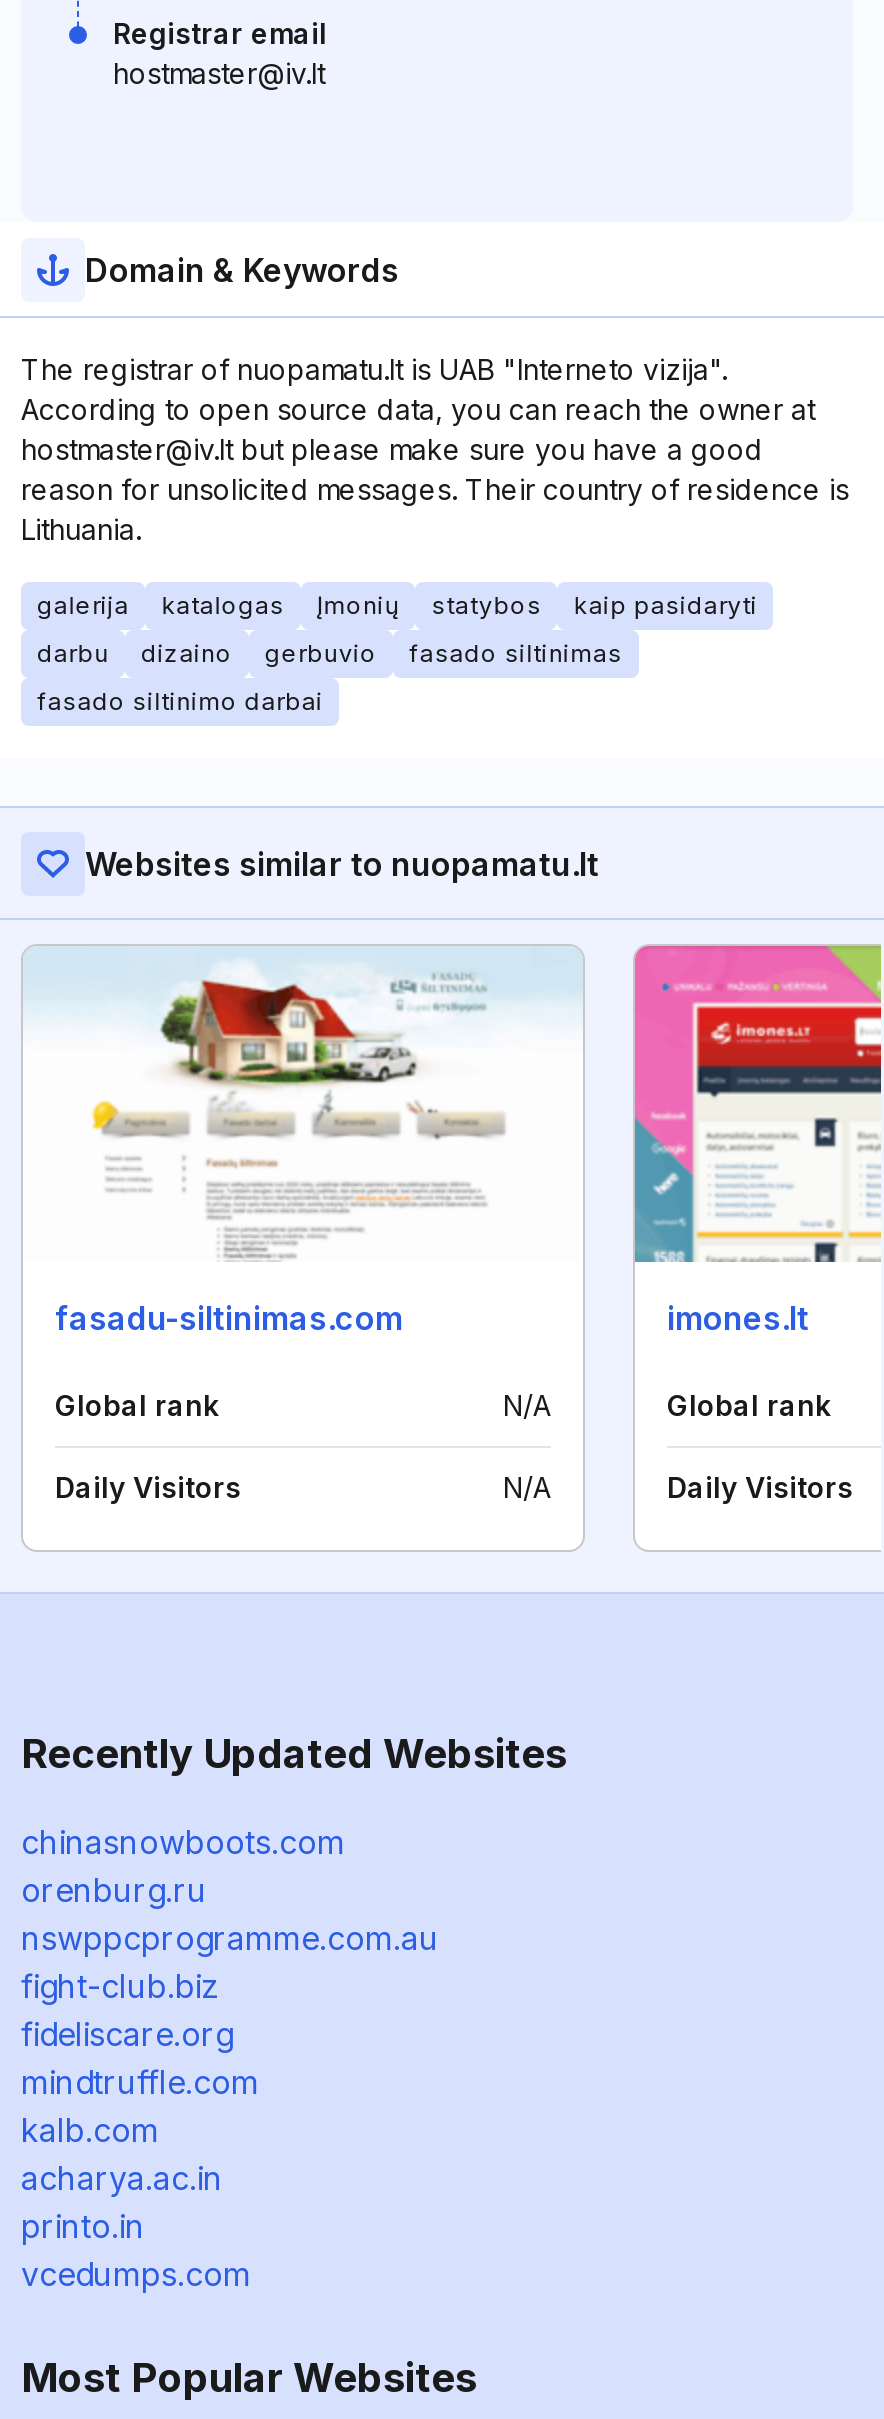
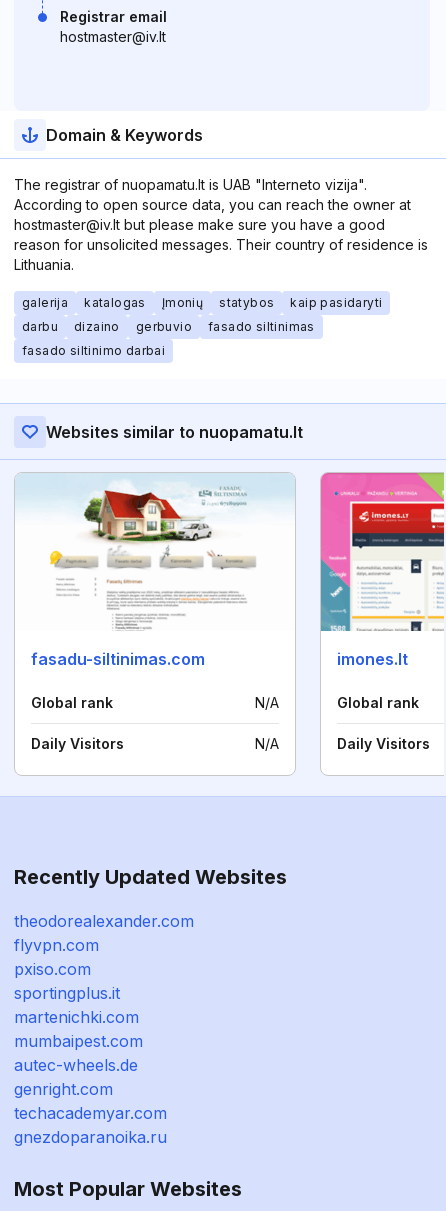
[21,1822,439,2294] chinasnowboots.com | orenburg.ru | nswppcprogramme.com.au | fight-club.biz | fideliscare.org | mindtruffle.com | kalb.com | acharya.ac.in | printo.in | vcedumps.com -> [14,911,194,1147] theodorealexander.com | flyvpn.com | pxiso.com | sportingplus.it | martenichki.com | mumbaipest.com | autec-wheels.de | genright.com | techacademyar.com | gnezdoparanoika.ru

